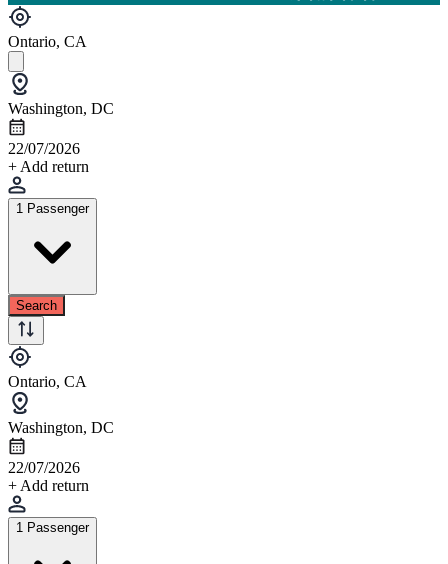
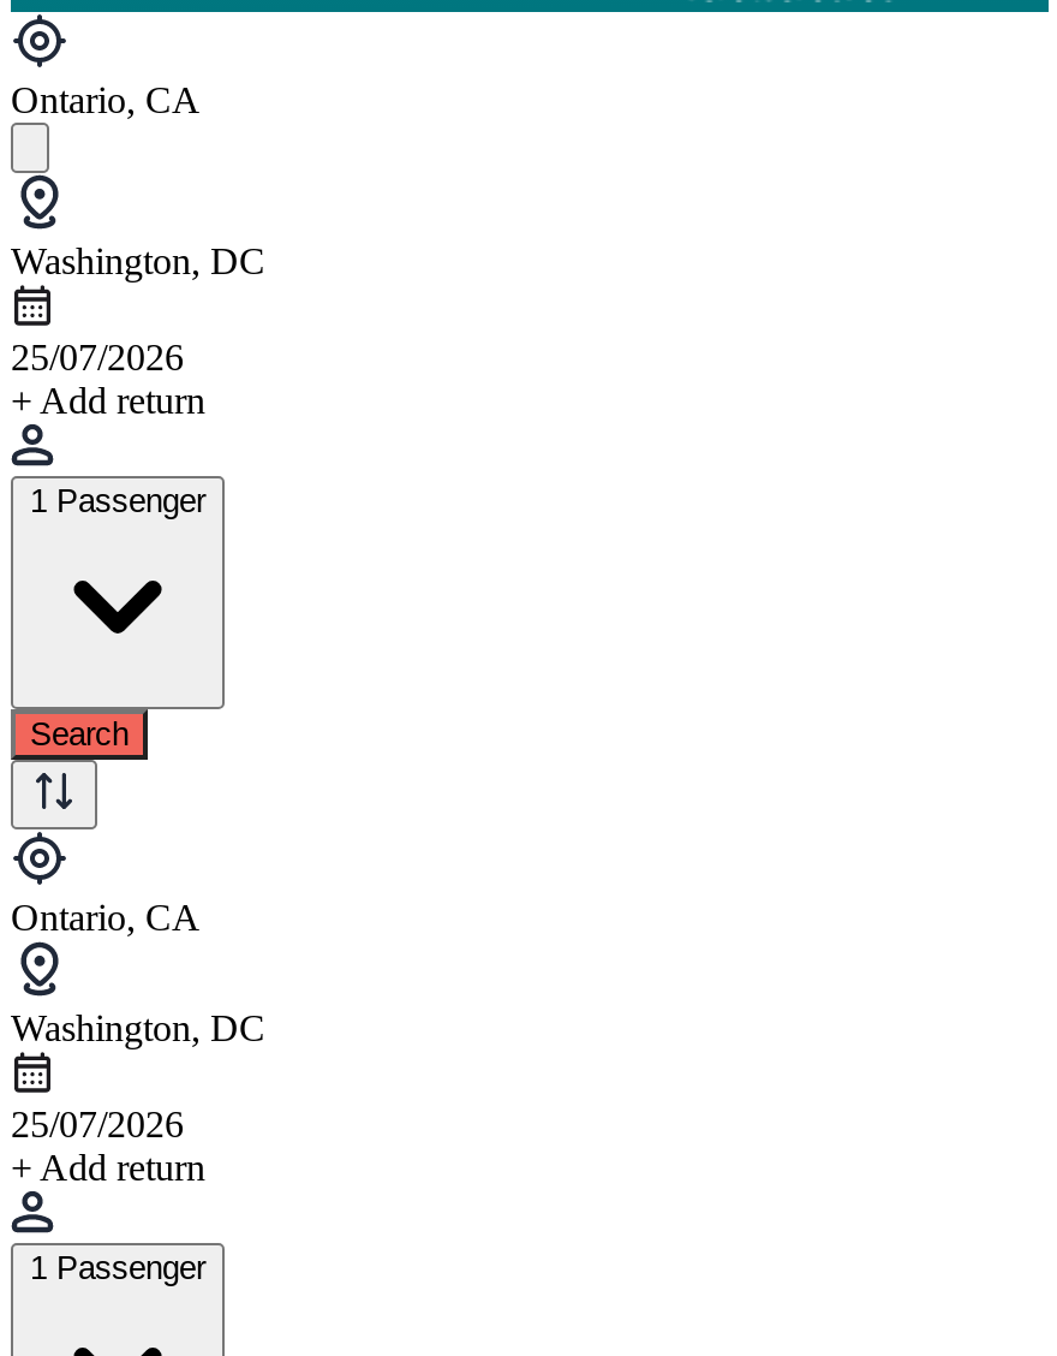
[8,140,80,157] 22/07/2026 -> [11,336,184,377] 25/07/2026
[8,459,80,476] 22/07/2026 -> [11,1103,184,1144] 25/07/2026

